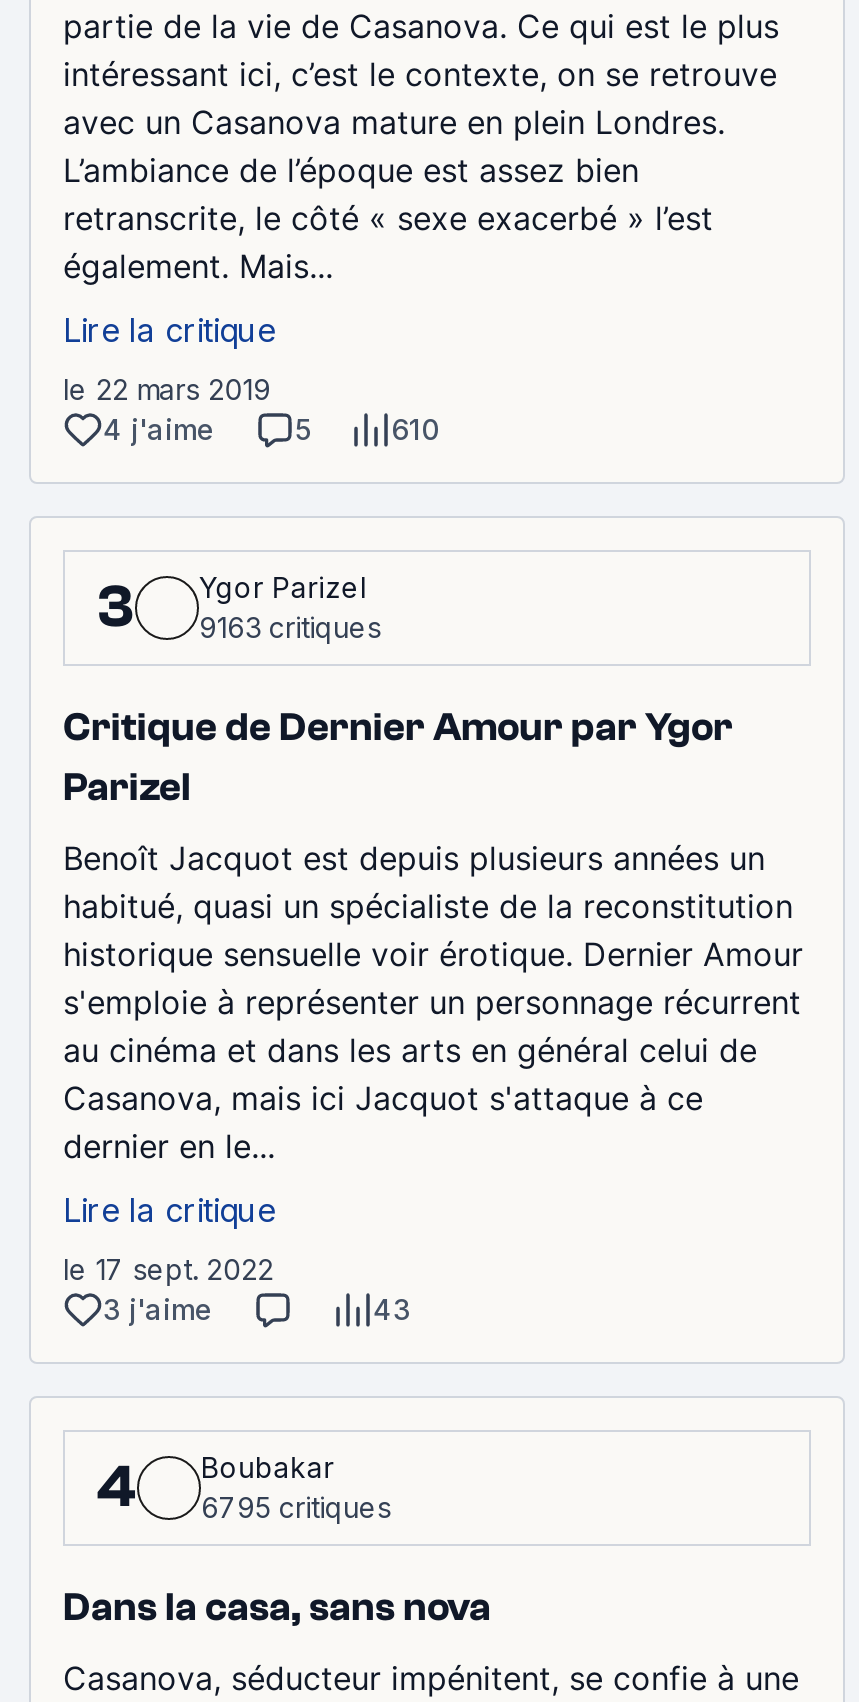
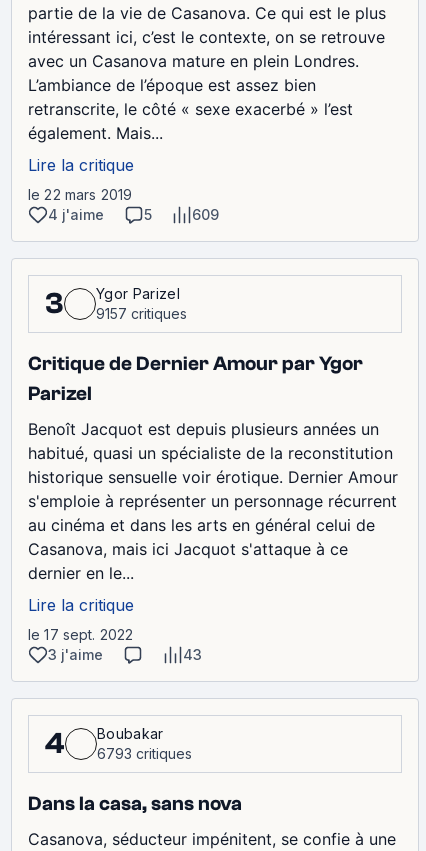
[391,411,439,445] 610 -> [192,205,219,222] 609
[97,569,381,643] 3 9163 critiques Ygor Parizel -> [45,284,187,321] 3 9157 critiques Ygor Parizel
[97,1449,391,1523] 4 6795 critiques Boubakar -> [45,724,192,761] 4 6793 critiques Boubakar

